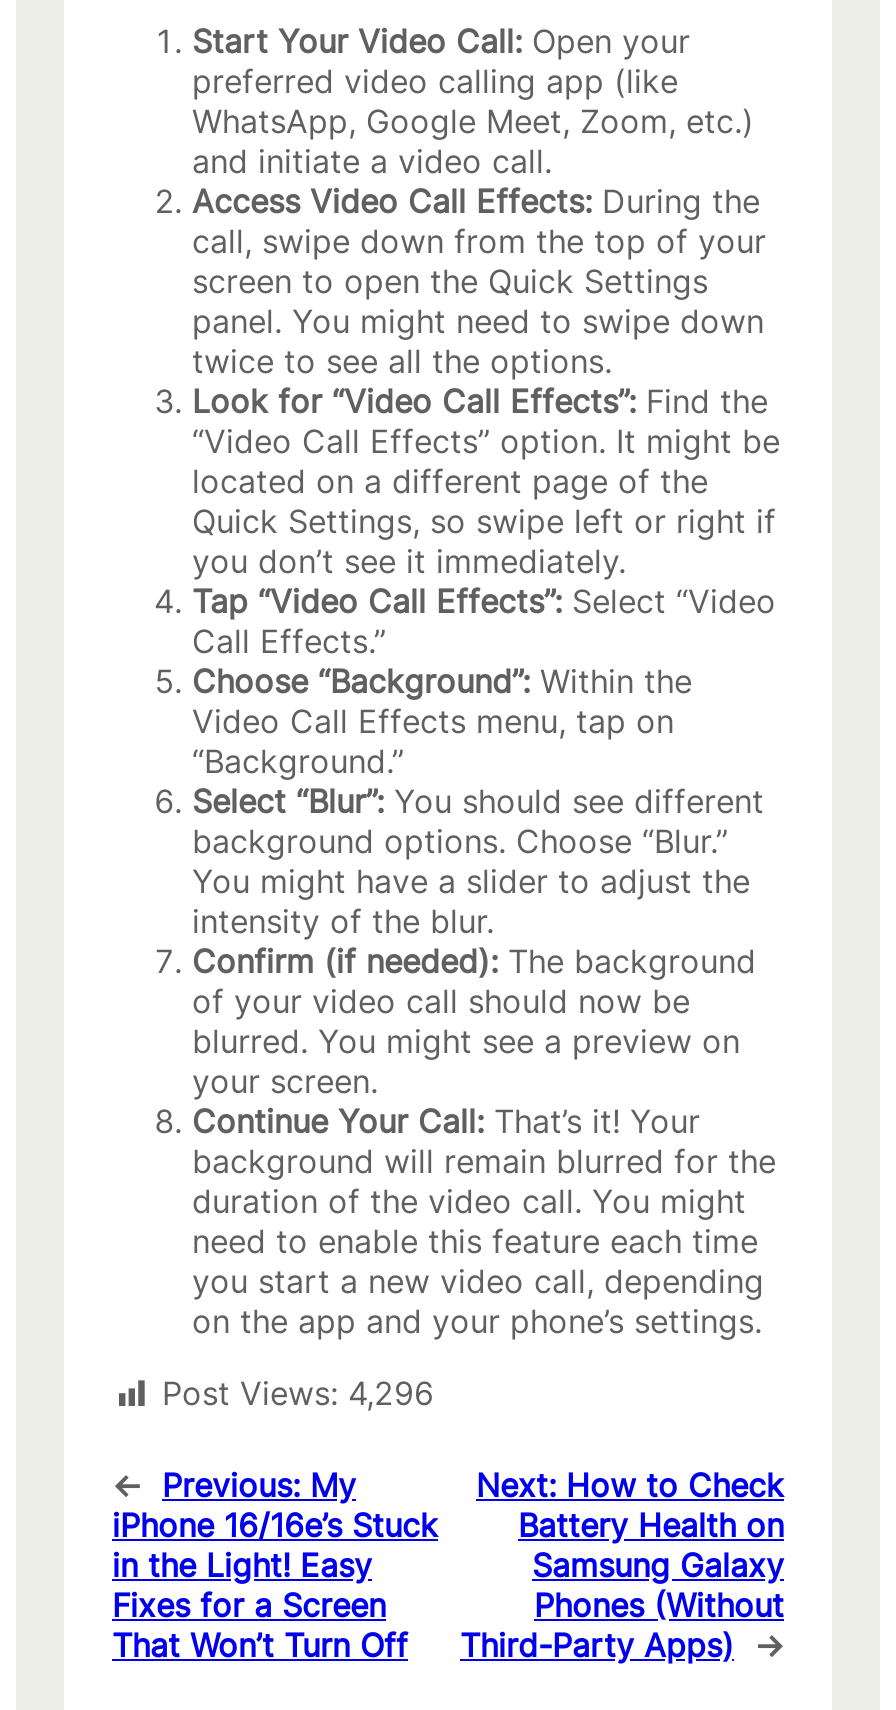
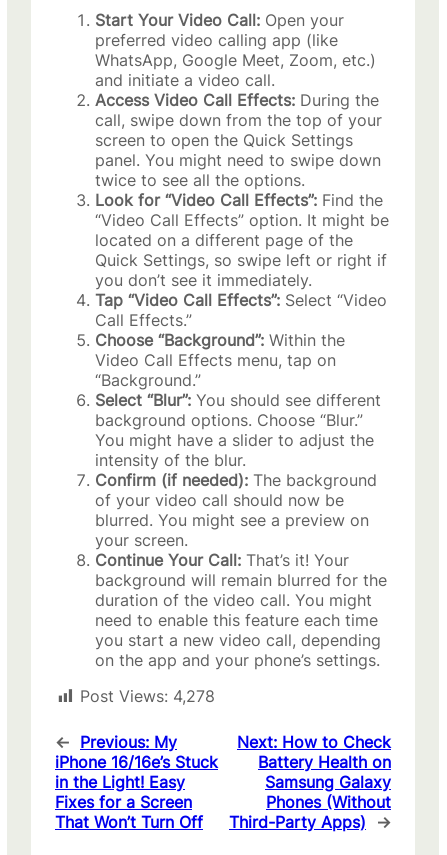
[162,1373,434,1413] Post Views: 4,296 -> [80,686,215,706] Post Views: 4,278

